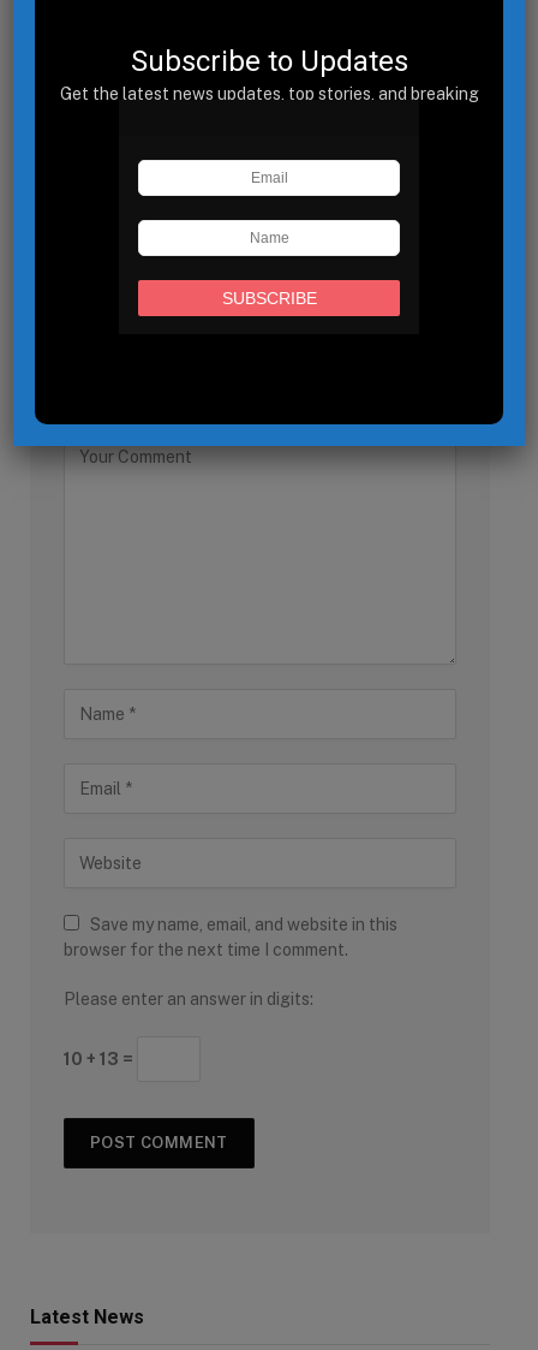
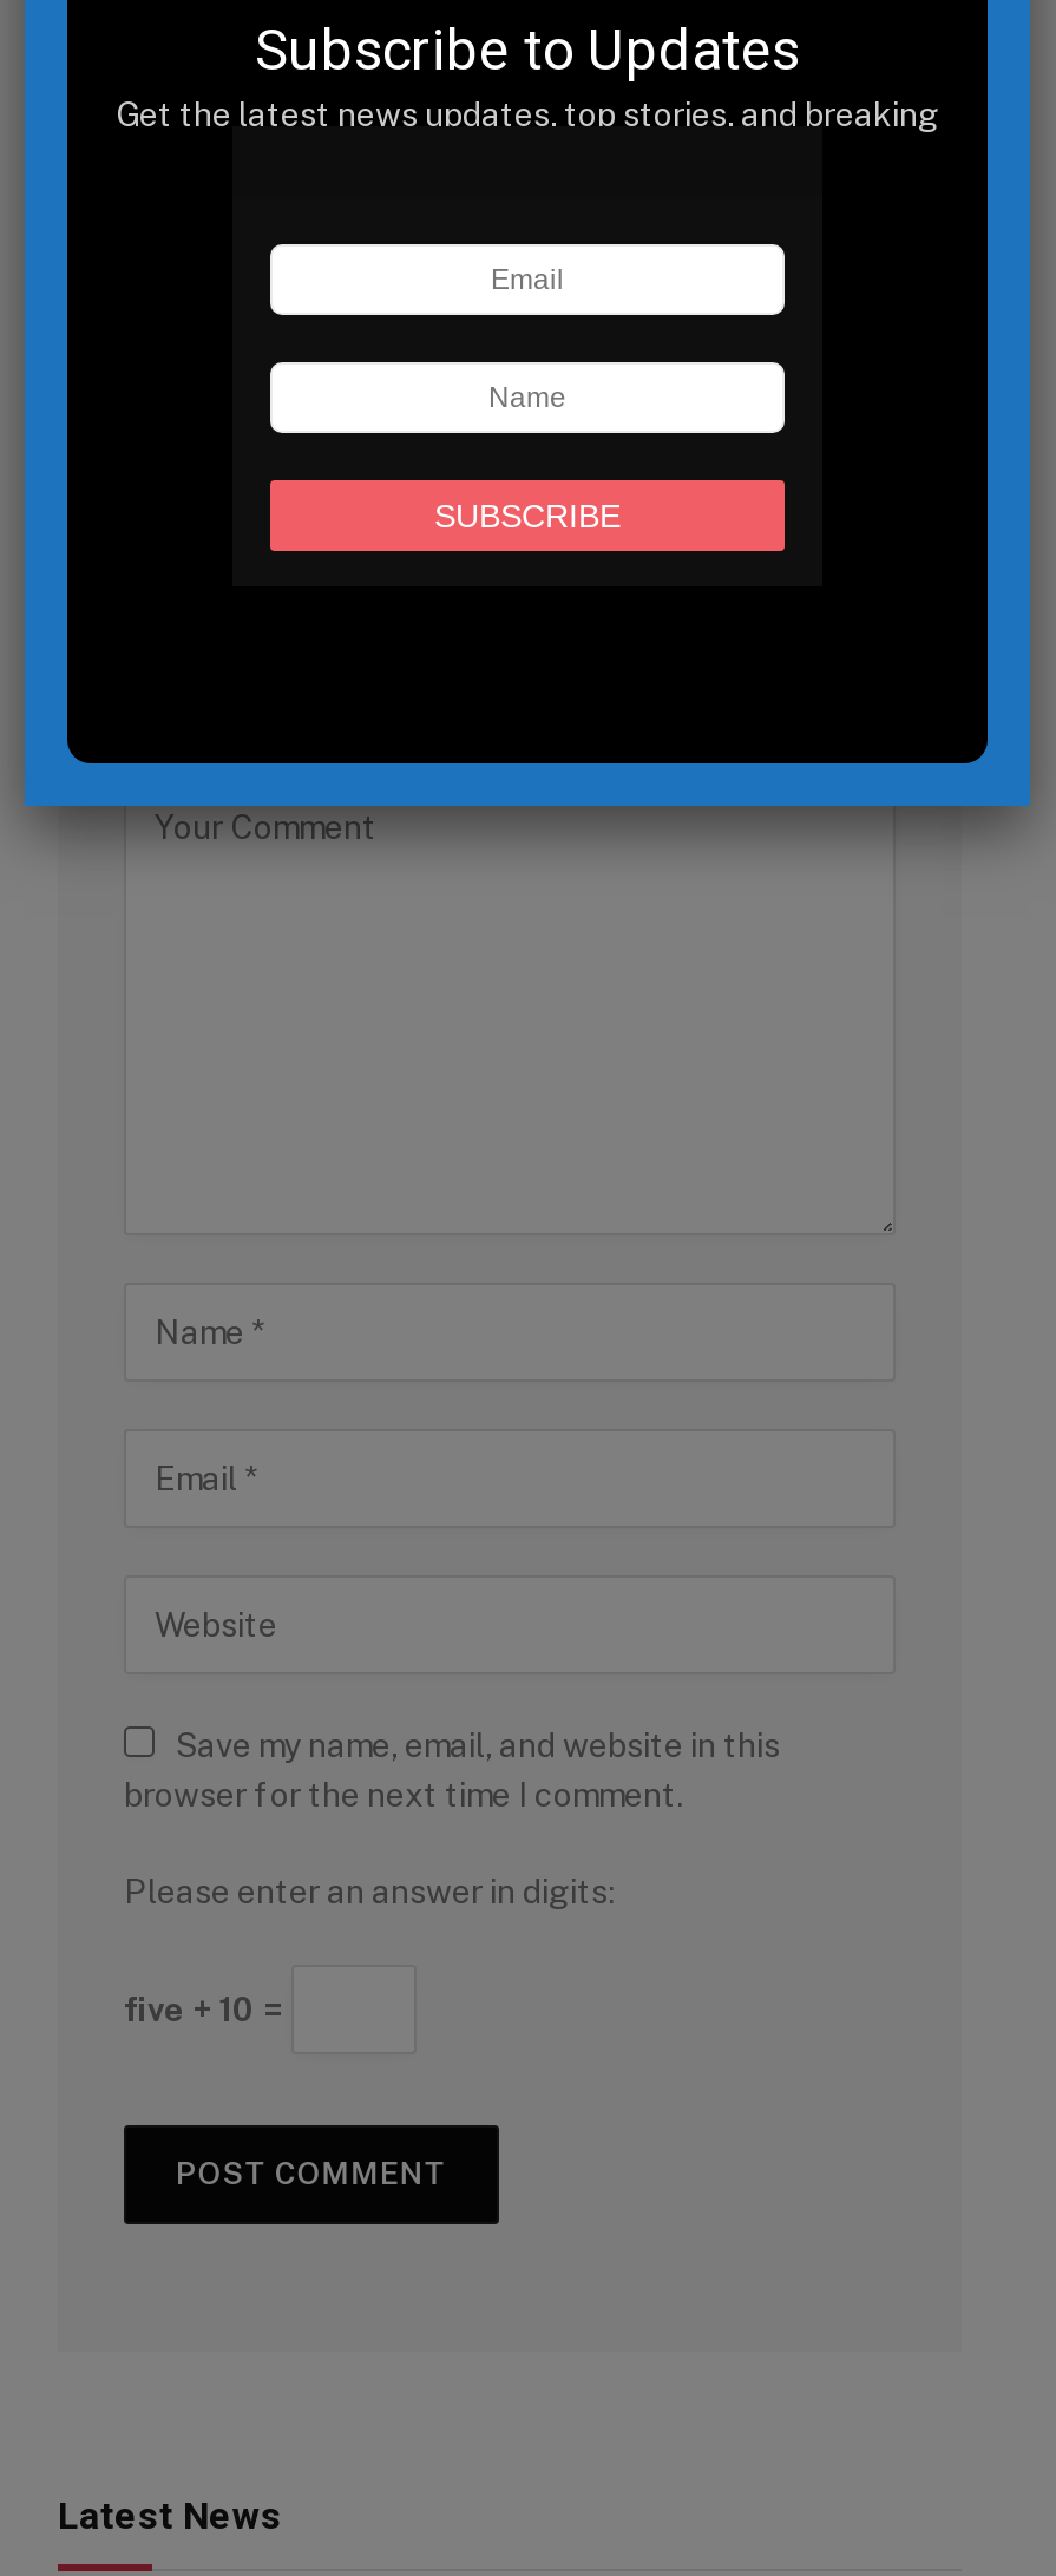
[64,1049,137,1068] 10 + 13 = -> [124,1990,291,2028] five + 10 =

